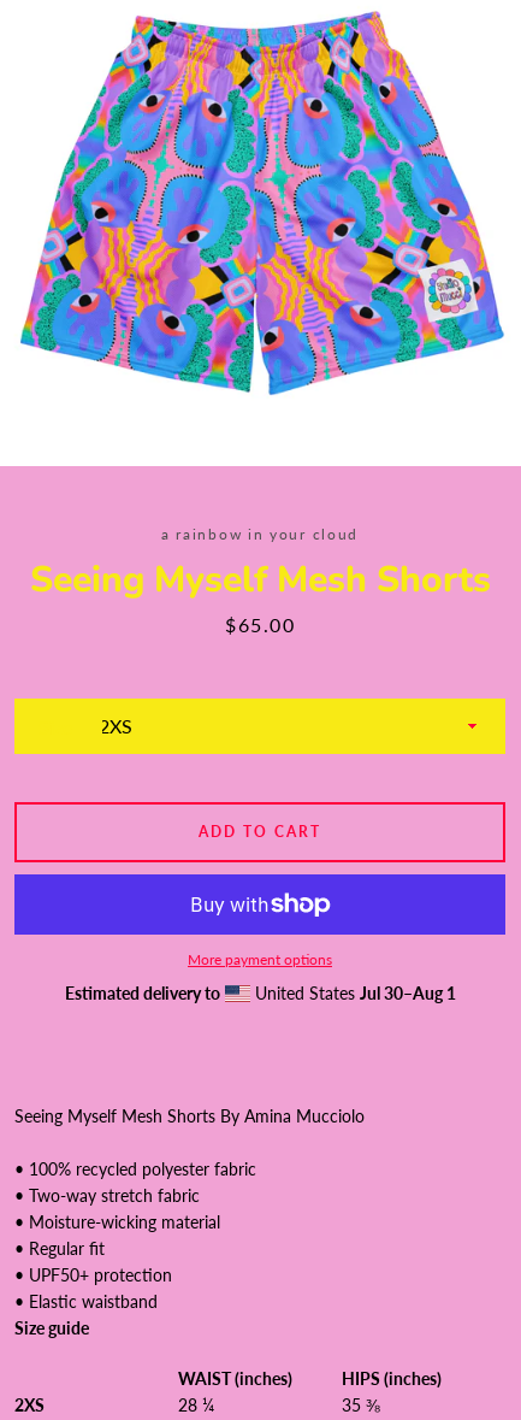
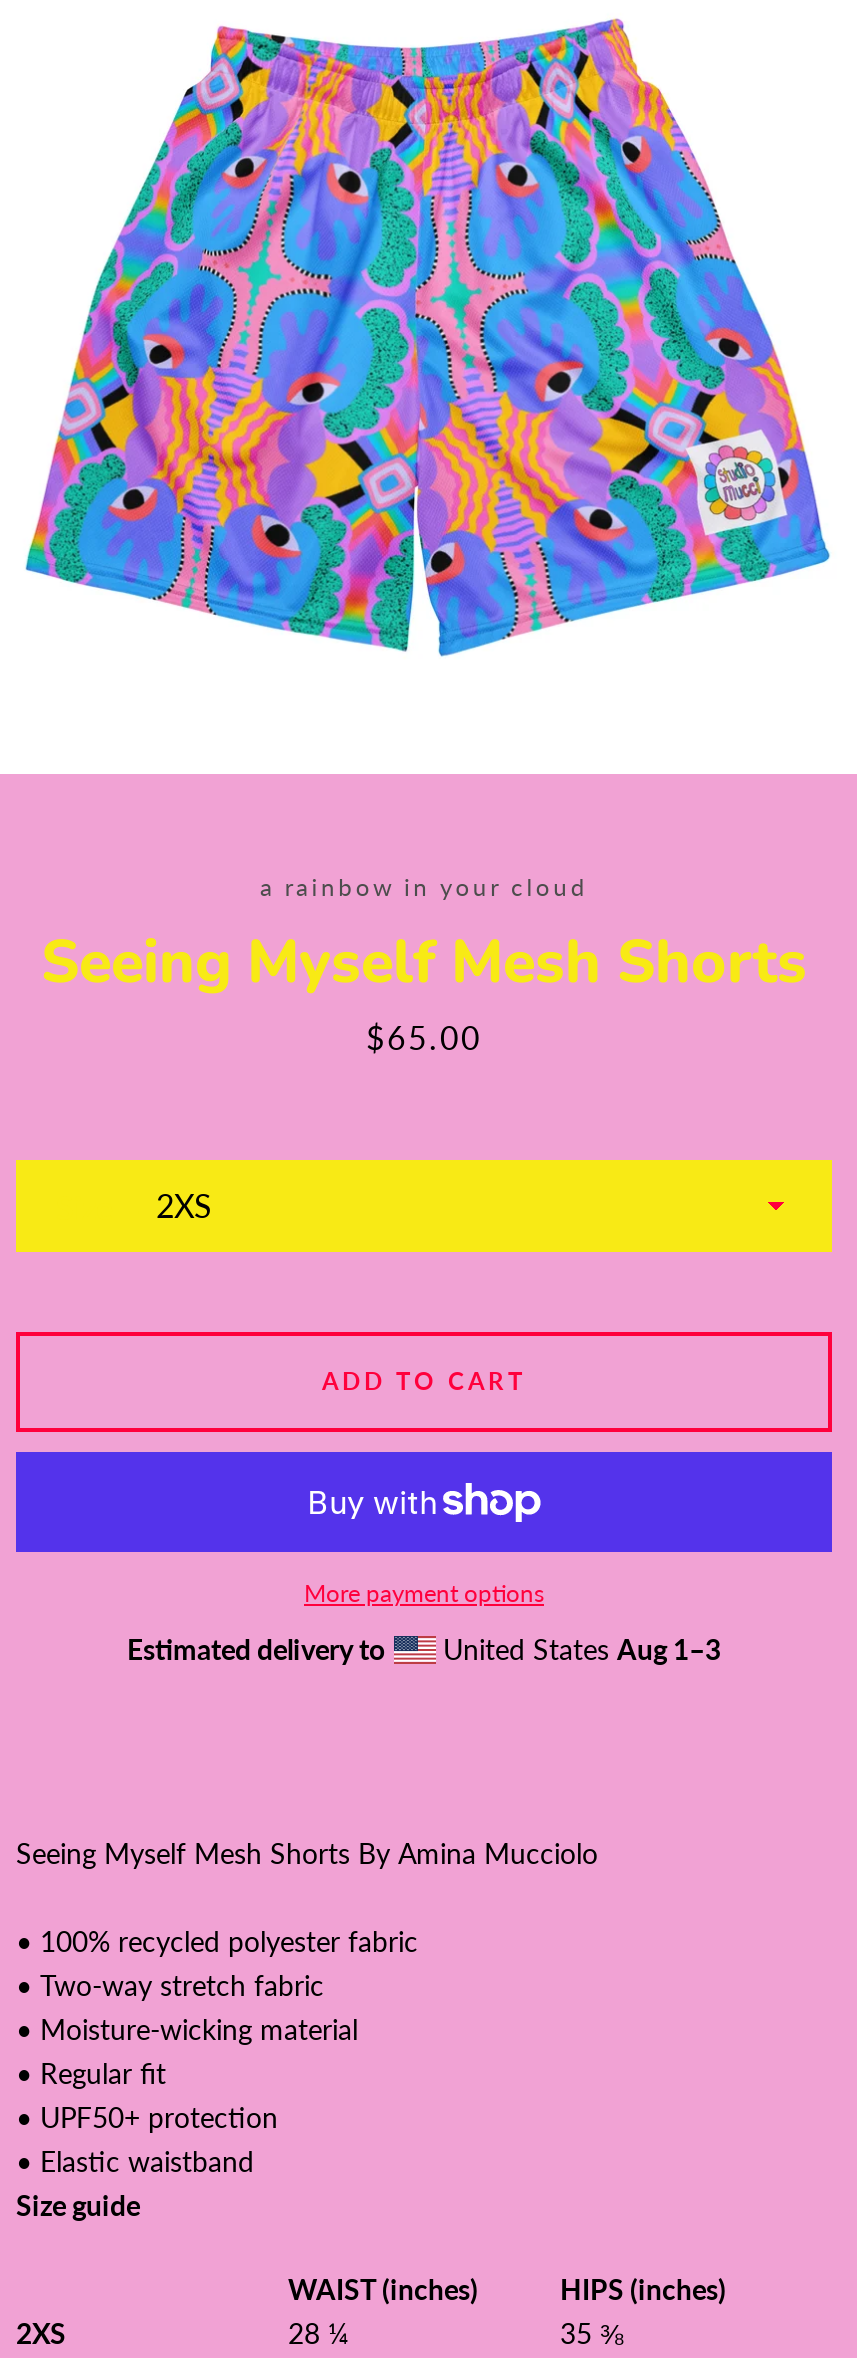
[250,983,455,1003] United States Jul 30–Aug 1 -> [435,1632,721,1666] United States Aug 1–3

